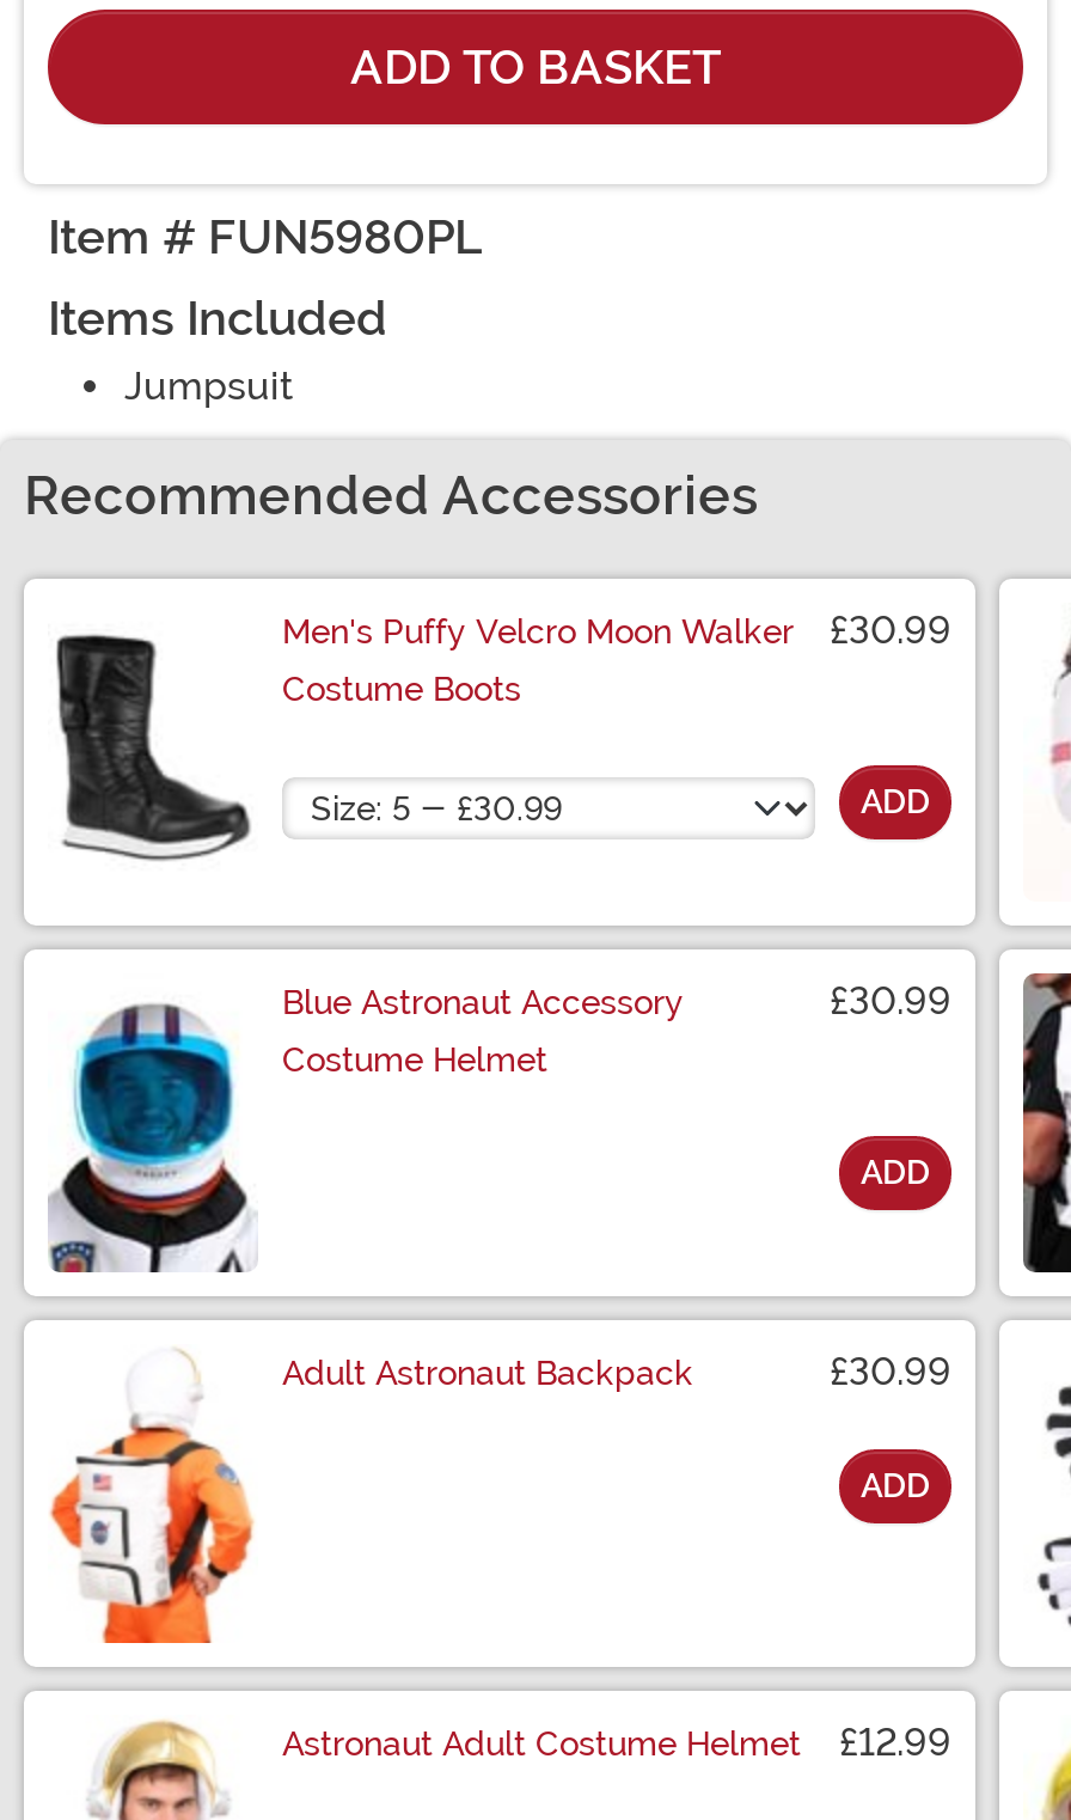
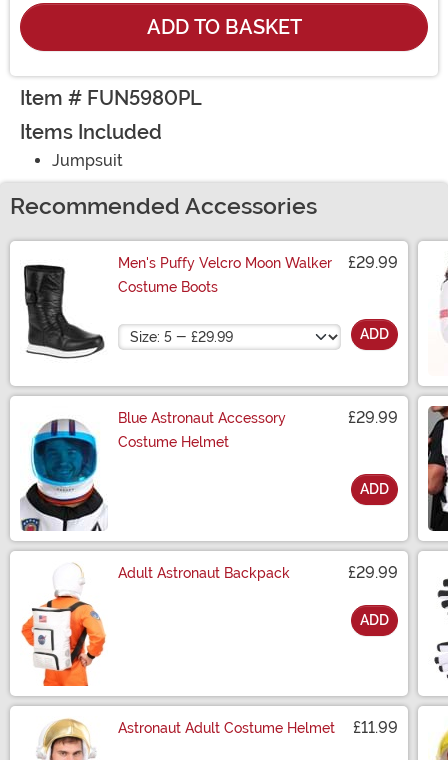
[282,608,951,653] Men's Puffy Velcro Moon Walker £30.99 -> [118,253,398,272] Men's Puffy Velcro Moon Walker £29.99
[830,979,951,1024] £30.99 -> [348,408,398,427] £29.99
[830,1349,951,1395] £30.99 -> [348,563,398,582] £29.99
[282,1720,951,1765] Astronaut Adult Costume Helmet £12.99 -> [118,718,398,737] Astronaut Adult Costume Helmet £11.99

